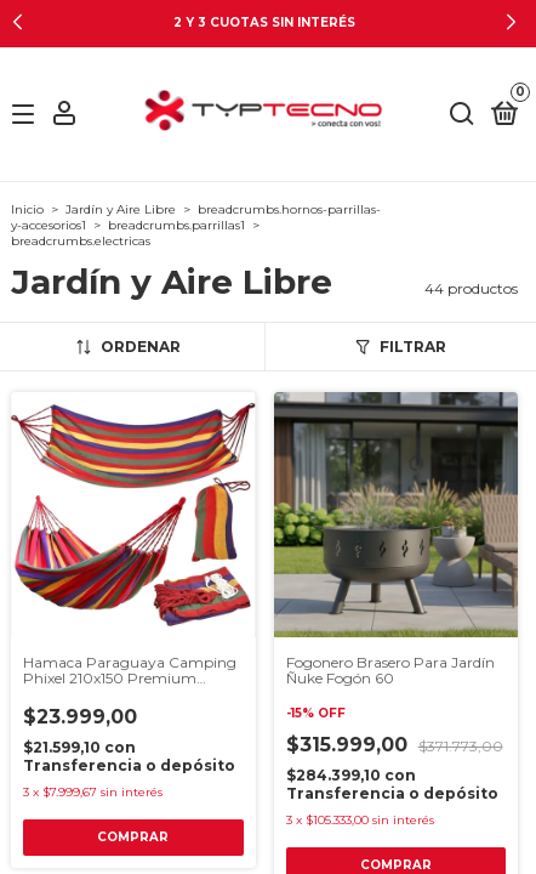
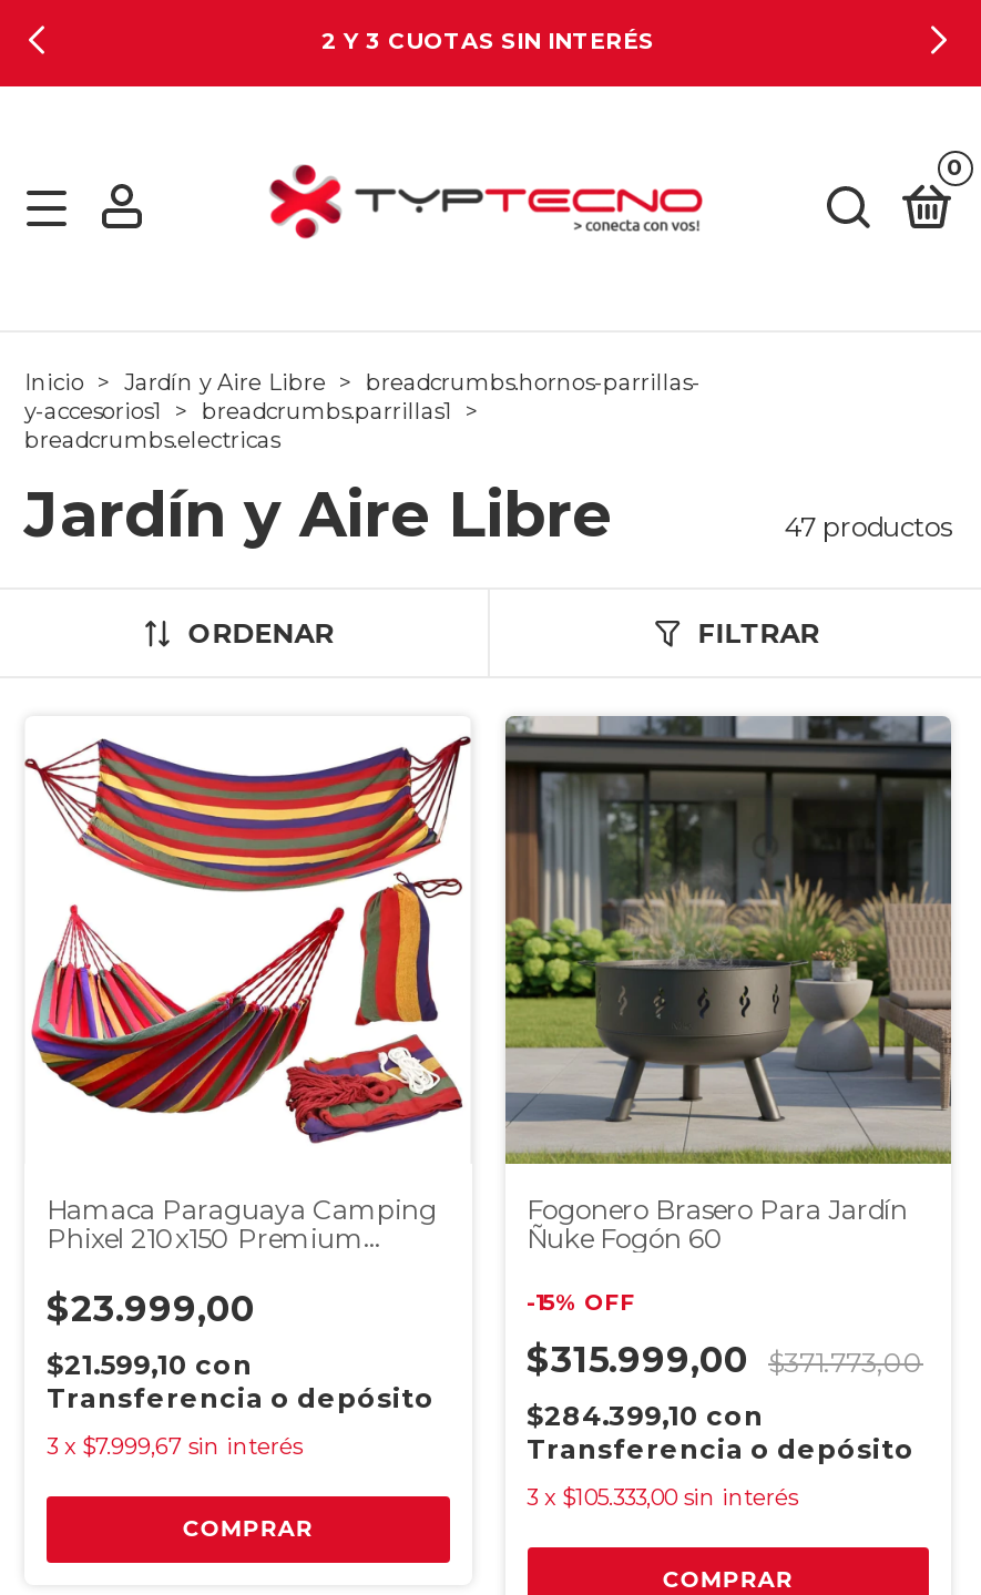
[424,279,518,297] 44 productos -> [785,510,951,543] 47 productos

